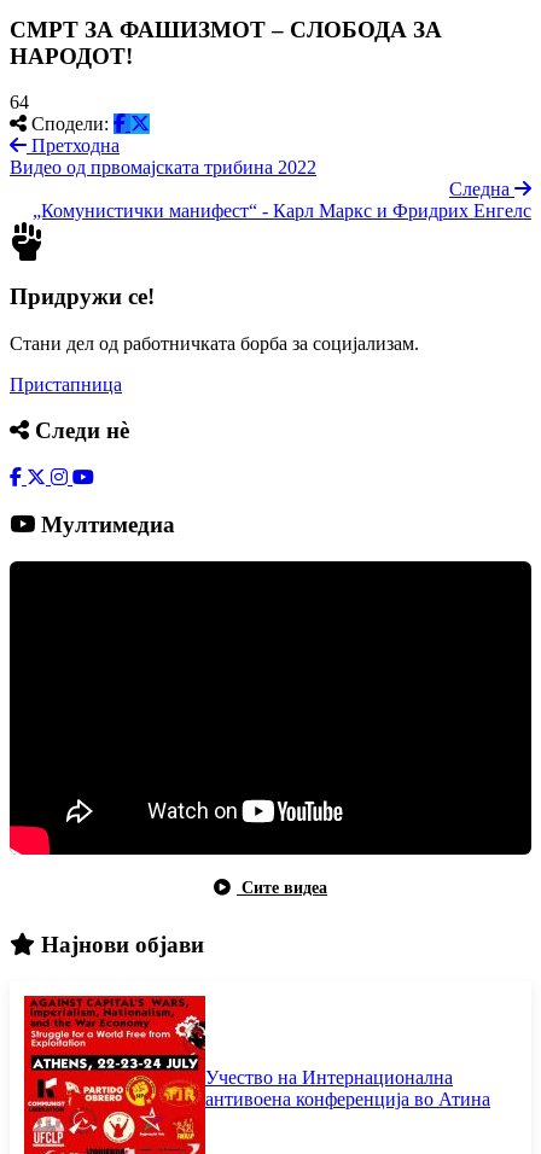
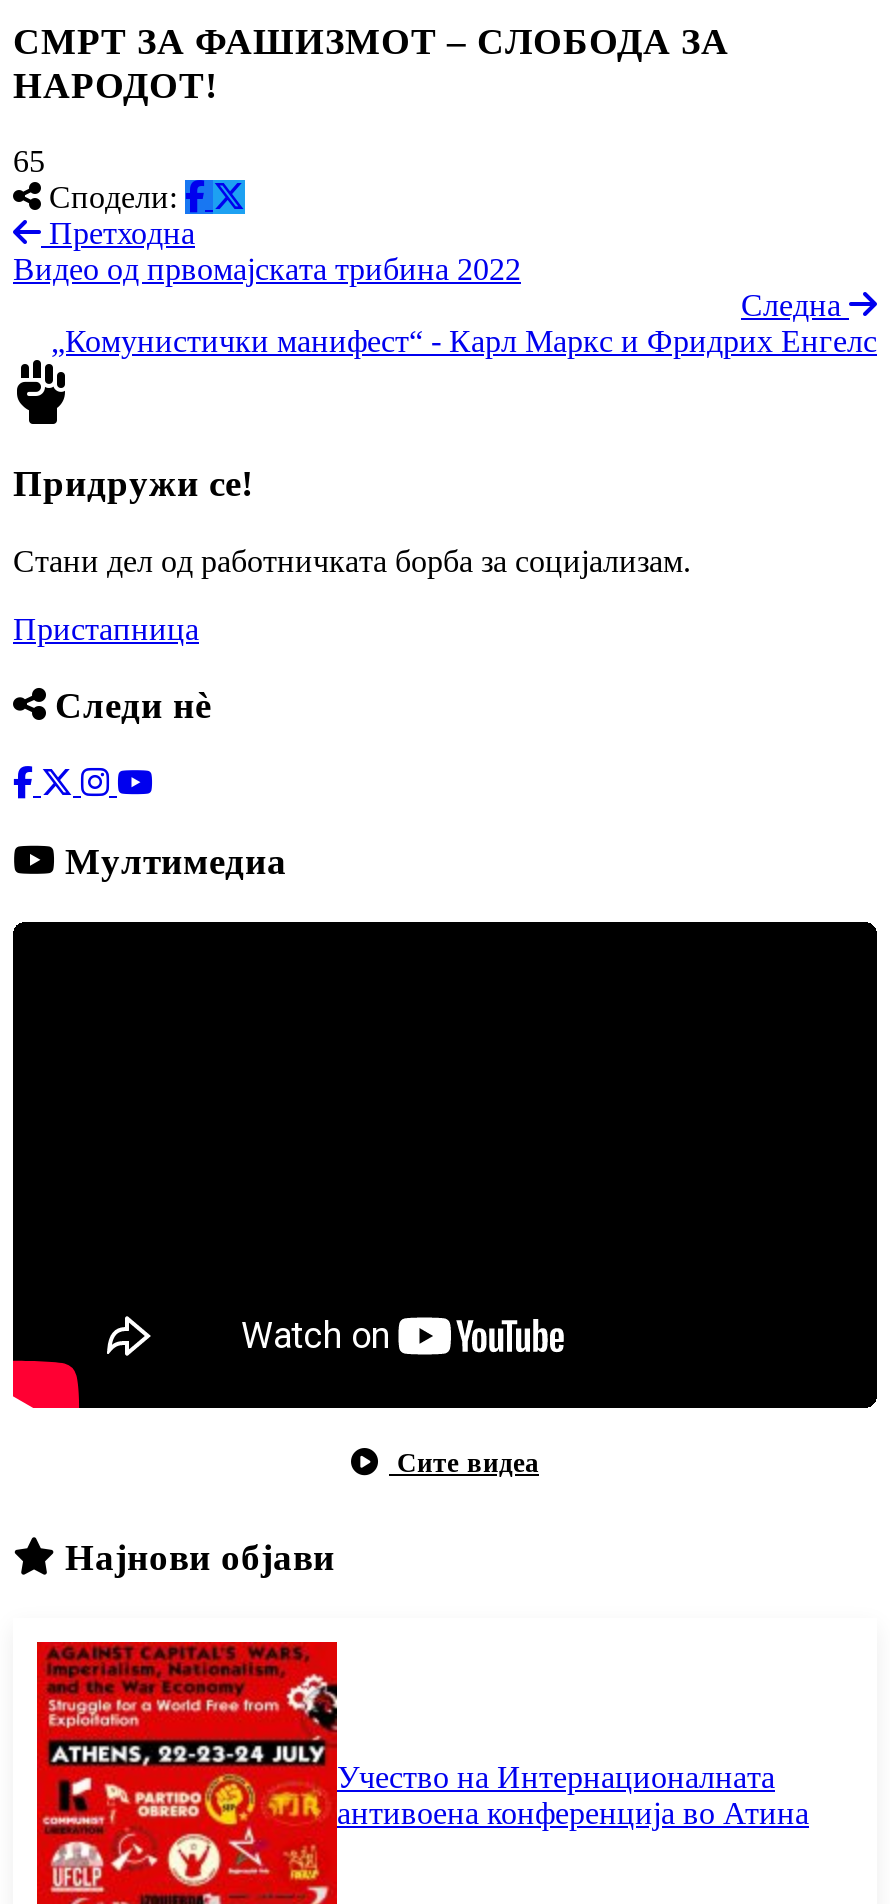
[10,92,29,113] 64 -> [13,145,45,179] 65
[205,1067,453,1088] Учество на Интернационална -> [337,1760,775,1794] Учество на Интернационалната

